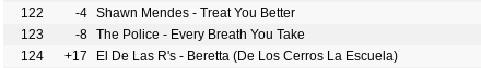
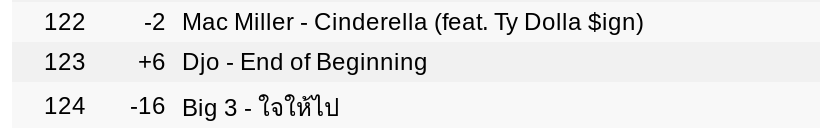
[75,5,295,21] -4 Shawn Mendes - Treat You Better -> [144,8,644,36] -2 Mac Miller - Cinderella (feat. Ty Dolla $ign)
[75,27,305,42] -8 The Police - Every Breath You Take -> [138,48,428,76] +6 Djo - End of Beginning
[64,49,398,64] +17 El De Las R's - Beretta (De Los Cerros La Escuela) -> [130,92,340,122] -16 Big 3 - ใจให้ไป

